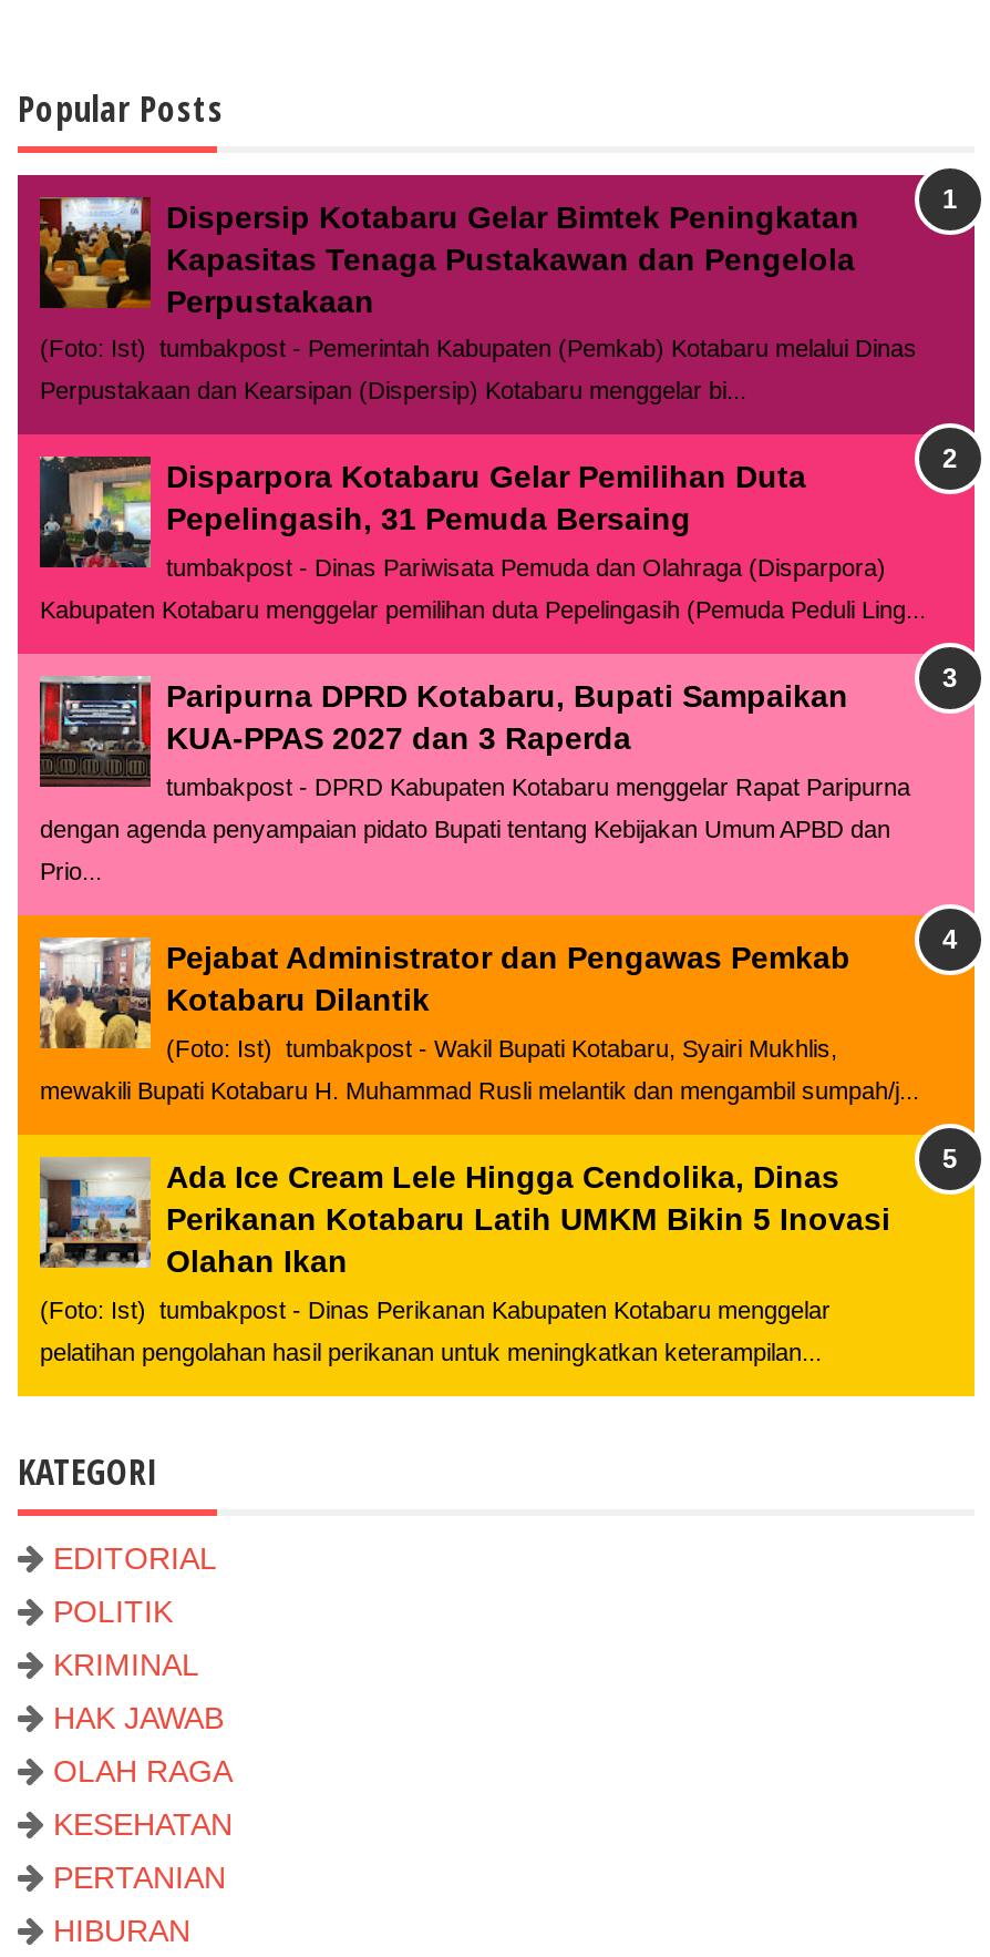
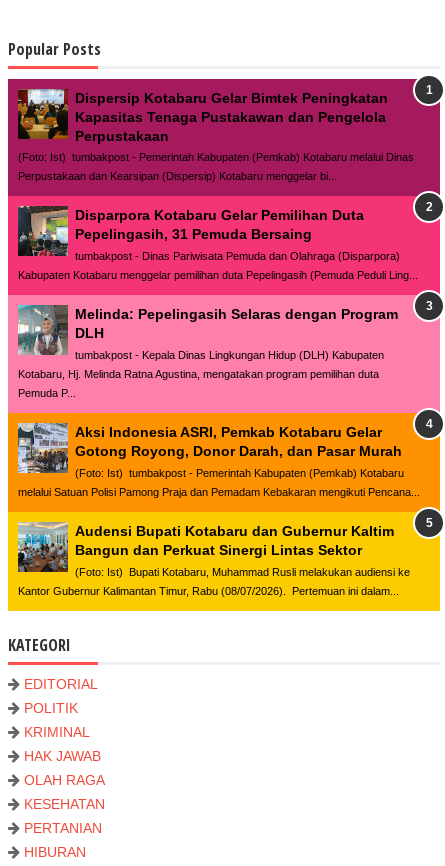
[38,676,848,789] [image] | Paripurna DPRD Kotabaru, Bupati Sampaikan | KUA-PPAS 2027 dan 3 Raperda -> [17,304,398,342] [image] | Melinda: Pepelingasih Selaras dengan Program | DLH
[166,773,910,800] tumbakpost - DPRD Kabupaten Kotabaru menggelar Rapat Paripurna -> [75,349,384,361] tumbakpost - Kepala Dinas Lingkungan Hidup (DLH) Kabupaten
[40,816,890,842] dengan agenda penyampaian pidato Bupati tentang Kebijakan Umum APBD dan -> [18,368,379,380] Kotabaru, Hj. Melinda Ratna Agustina, mengatakan program pemilihan duta
[40,858,102,884] Prio... -> [18,387,76,399] Pemuda P...
[38,940,850,1051] [image] | Pejabat Administrator dan Pengawas Pemkab | Kotabaru Dilantik -> [17,422,402,459] [image] | Aksi Indonesia ASRI, Pemkab Kotabaru Gelar | Gotong Royong, Donor Darah, dan Pasar Murah
[166,1035,837,1061] (Foto: Ist) tumbakpost - Wakil Bupati Kotabaru, Syairi Mukhlis, -> [75,467,404,479] (Foto: Ist) tumbakpost - Pemerintah Kabupaten (Pemkab) Kotabaru
[40,1077,919,1103] mewakili Bupati Kotabaru H. Muhammad Rusli melantik dan mengambil sumpah/j... -> [18,486,420,498] melalui Satuan Polisi Pamong Praja dan Pemadam Kebakaran mengikuti Pencana...
[38,1159,890,1278] [image] | Ada Ice Cream Lele Hingga Cendolika, Dinas | Perikanan Kotabaru Latih UMKM Bikin 5 Inovasi | Olahan Ikan -> [17,523,394,558] [image] | Audensi Bupati Kotabaru dan Gubernur Kaltim | Bangun dan Perkuat Sinergi Lintas Sektor
[40,1296,831,1322] (Foto: Ist) tumbakpost - Dinas Perikanan Kabupaten Kotabaru menggelar -> [75,566,410,578] (Foto: Ist) Bupati Kotabaru, Muhammad Rusli melakukan audiensi ke
[40,1338,822,1364] pelatihan pengolahan hasil perikanan untuk meningkatkan keterampilan... -> [18,585,399,597] Kantor Gubernur Kalimantan Timur, Rabu (08/07/2026). Pertemuan ini dalam...

